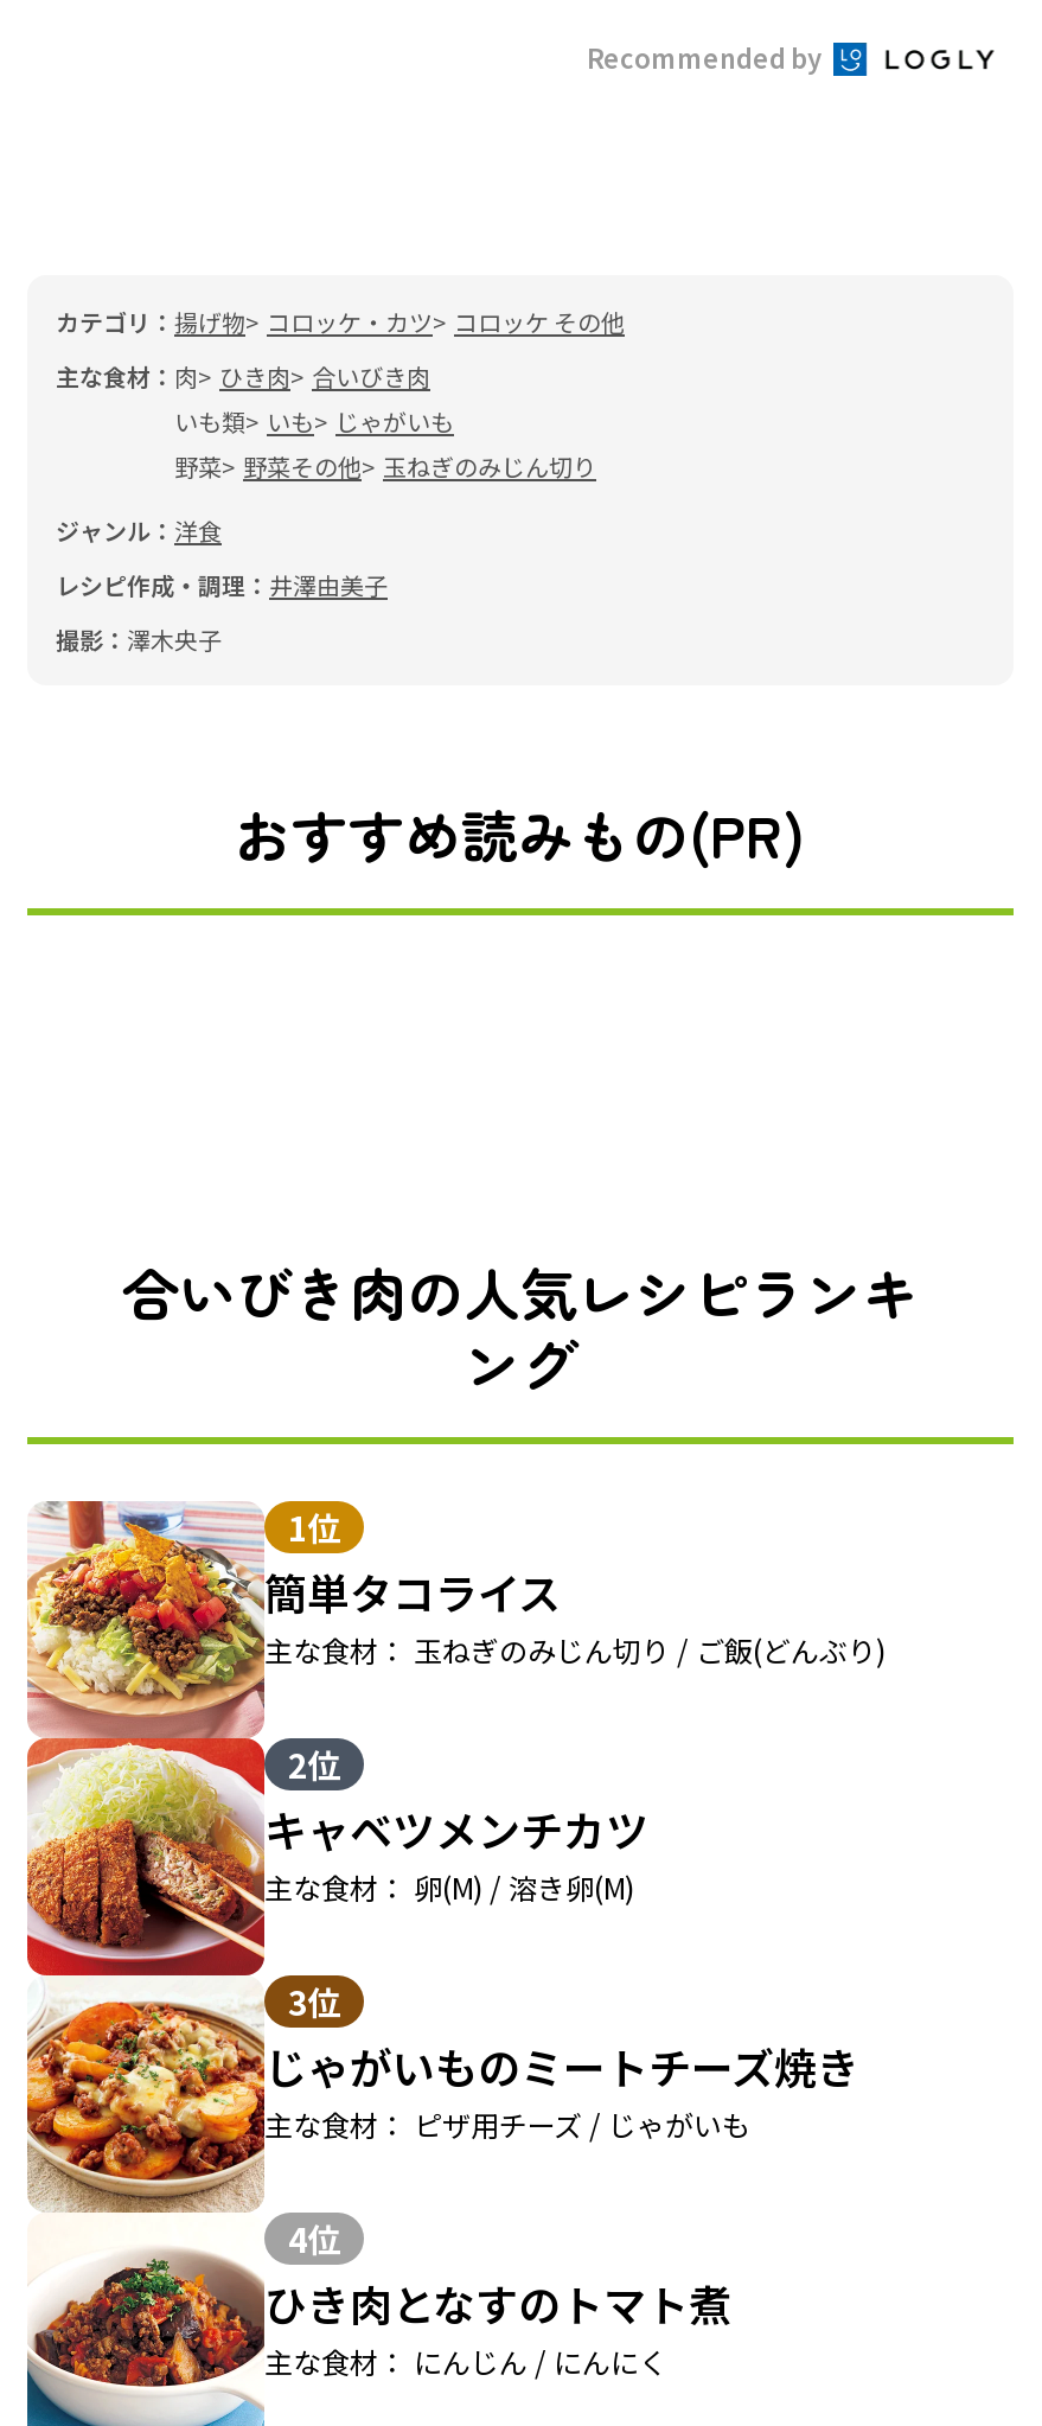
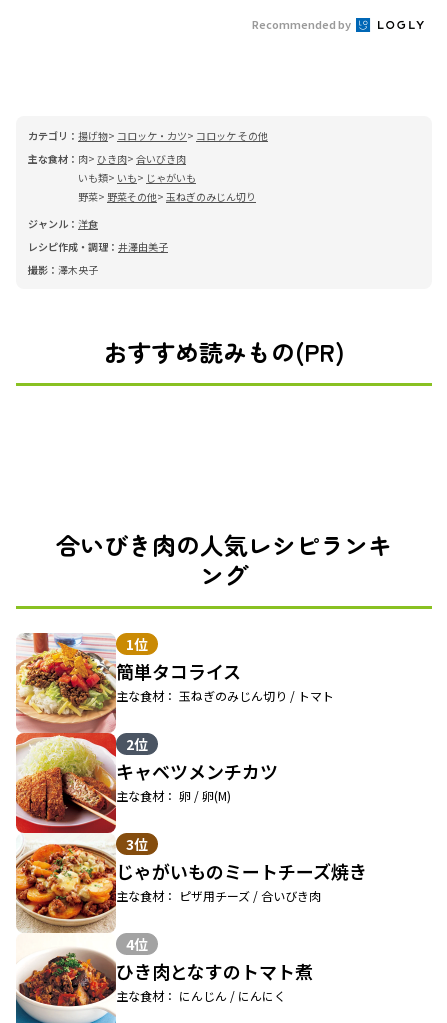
[264,1630,886,1670] 主な食材： 玉ねぎのみじん切り / ご飯(どんぶり) -> [116,687,334,704] 主な食材： 玉ねぎのみじん切り / トマト
[264,1867,634,1907] 主な食材： 卵(M) / 溶き卵(M) -> [116,787,231,804] 主な食材： 卵 / 卵(M)
[264,2104,750,2144] 主な食材： ピザ用チーズ / じゃがいも -> [116,887,321,904] 主な食材： ピザ用チーズ / 合いびき肉

